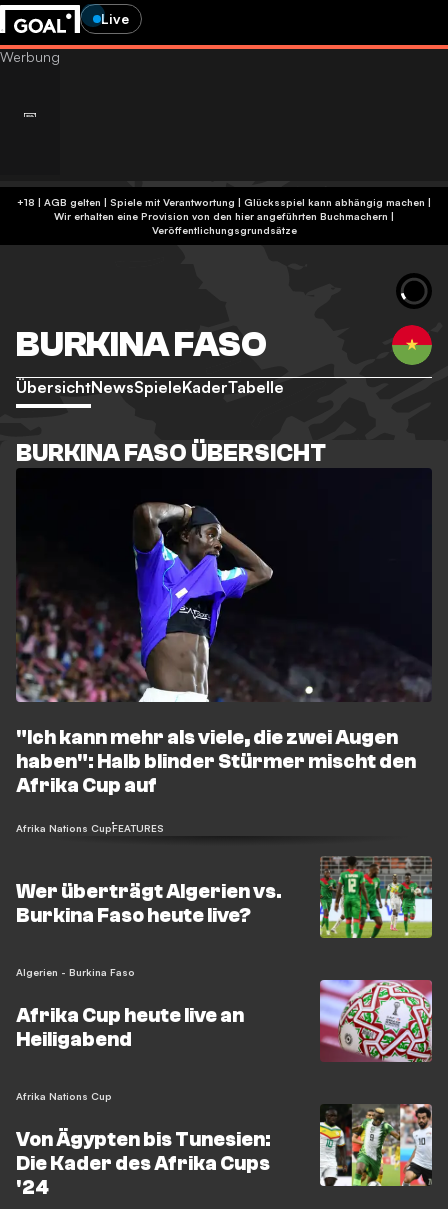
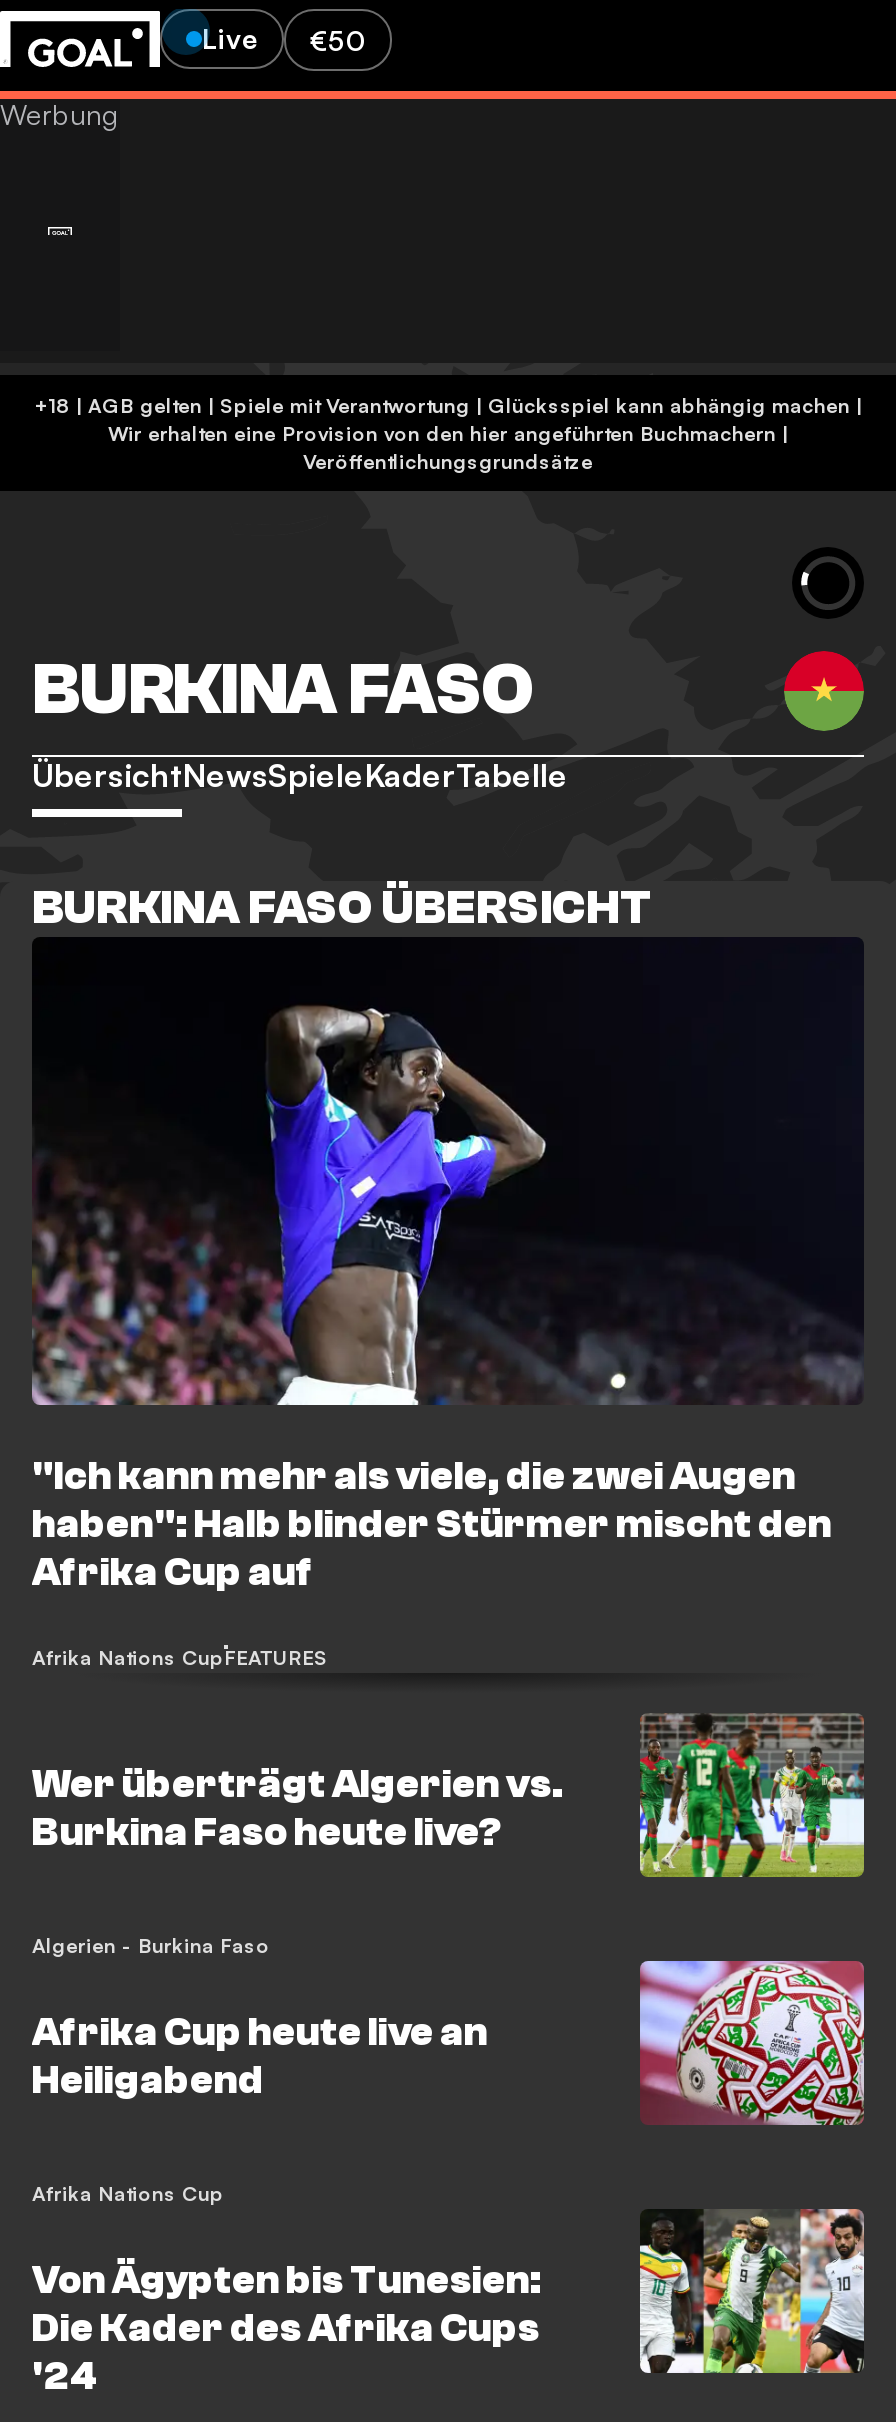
none -> [310,22,366,56] €50

